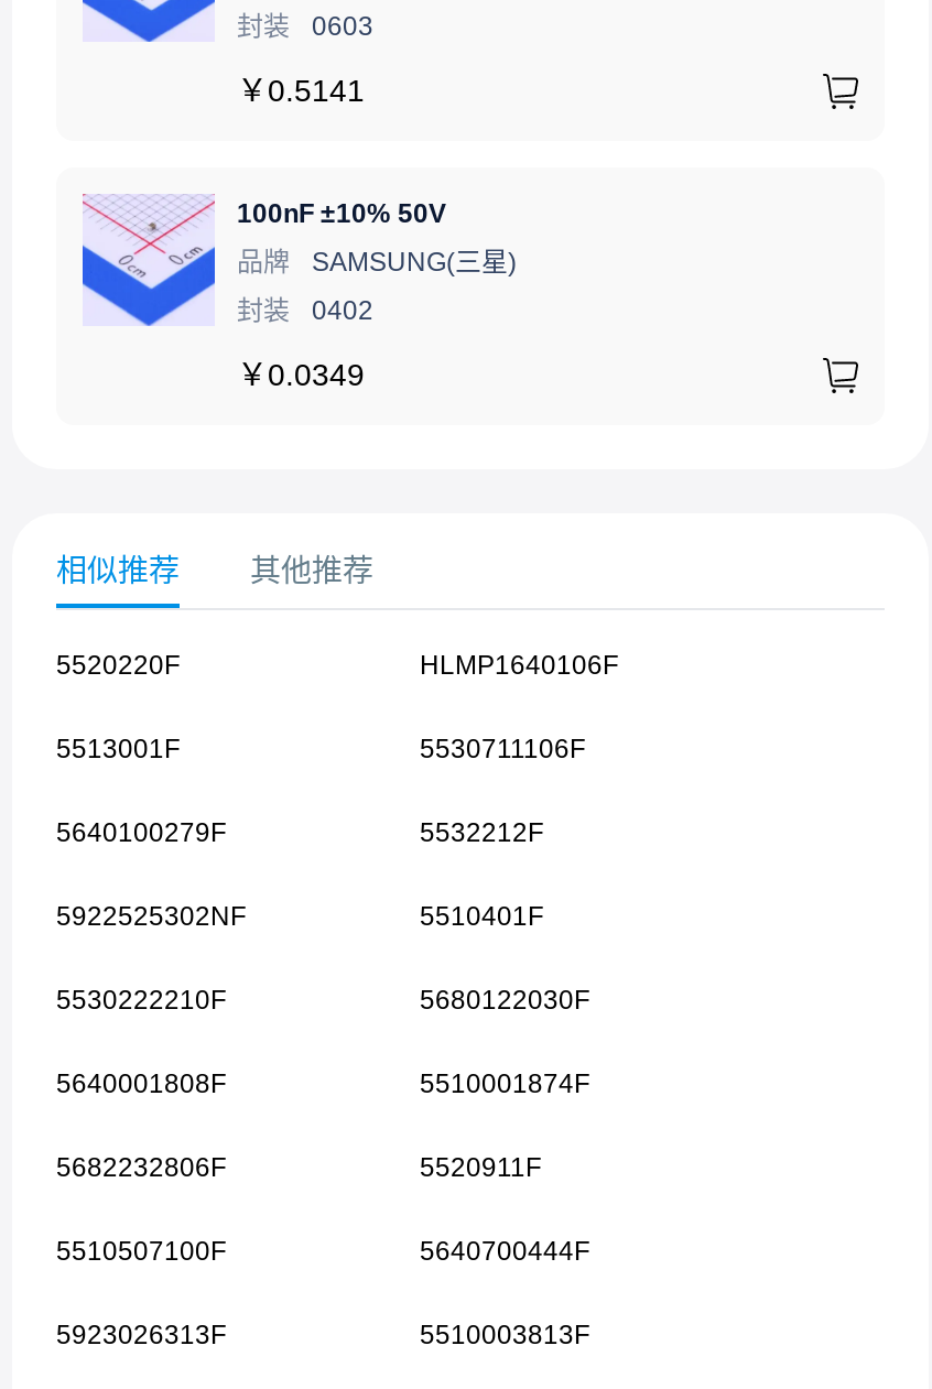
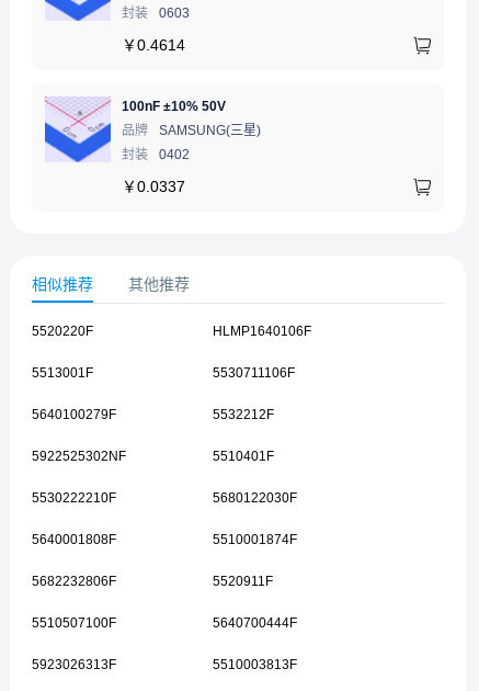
[237,73,365,108] ￥0.5141 -> [122,36,185,54] ￥0.4614
[237,357,365,392] ￥0.0349 -> [122,178,185,195] ￥0.0337

